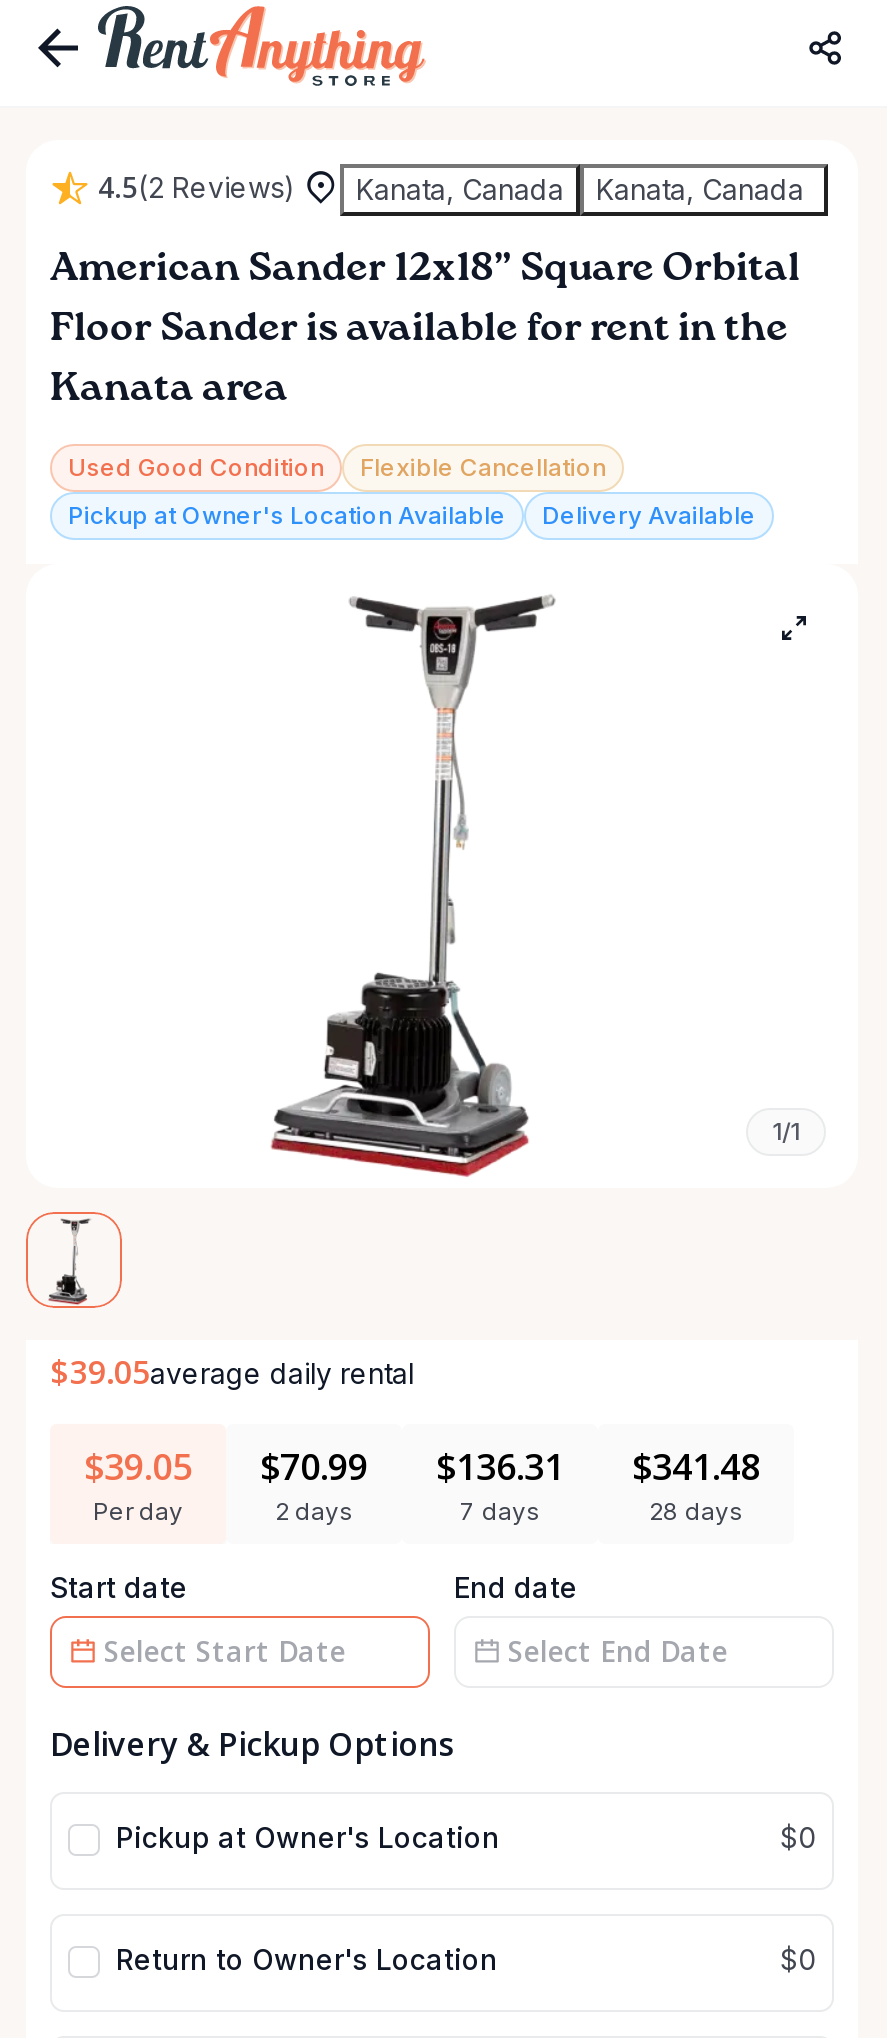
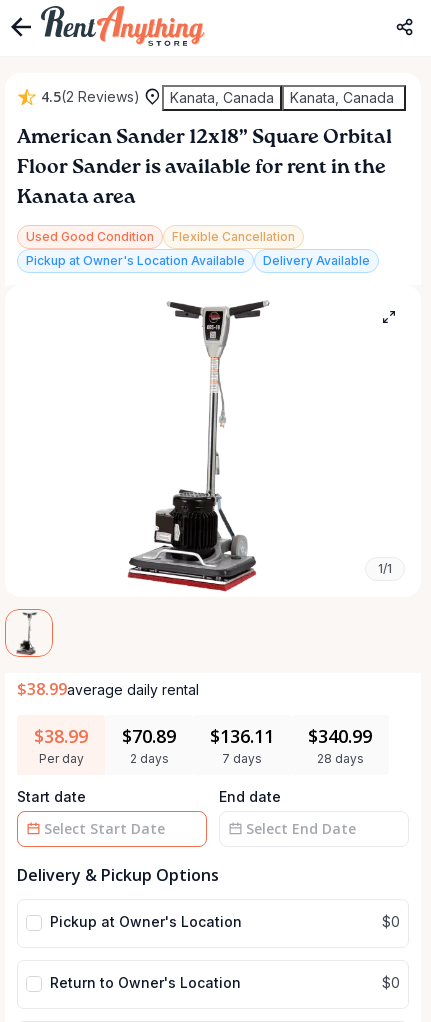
[50,1350,414,1394] $39.05average daily rental -> [17,678,199,700] $38.99average daily rental
[84,1442,192,1490] $39.05 -> [34,724,88,748] $38.99
[260,1442,368,1490] $70.99 -> [122,724,176,748] $70.89
[436,1442,564,1490] $136.31 -> [210,724,274,748] $136.11
[632,1442,760,1490] $341.48 -> [308,724,372,748] $340.99

